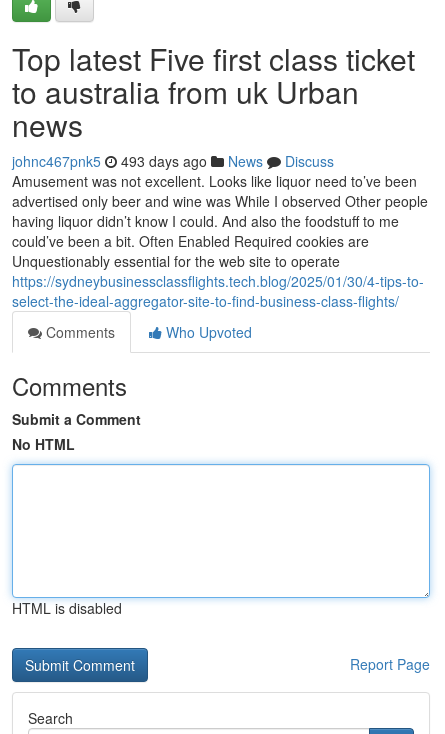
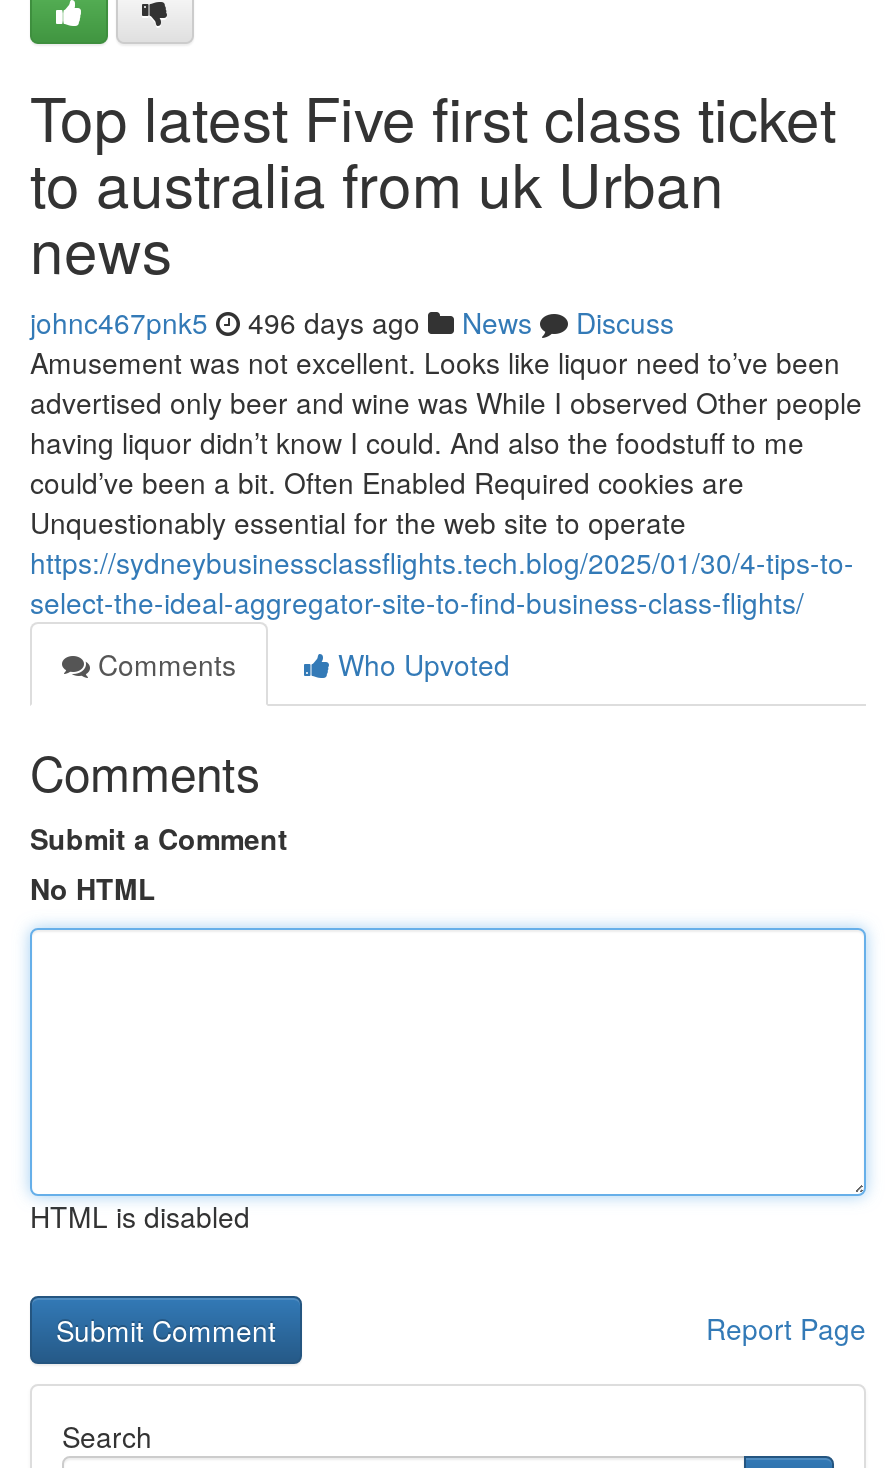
[12,151,334,171] johnc467pnk5 493 days ago News Discuss -> [30,302,674,342] johnc467pnk5 496 days ago News Discuss

